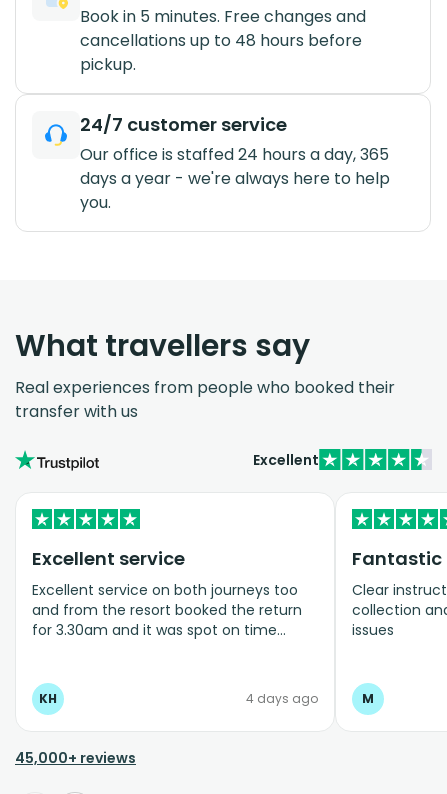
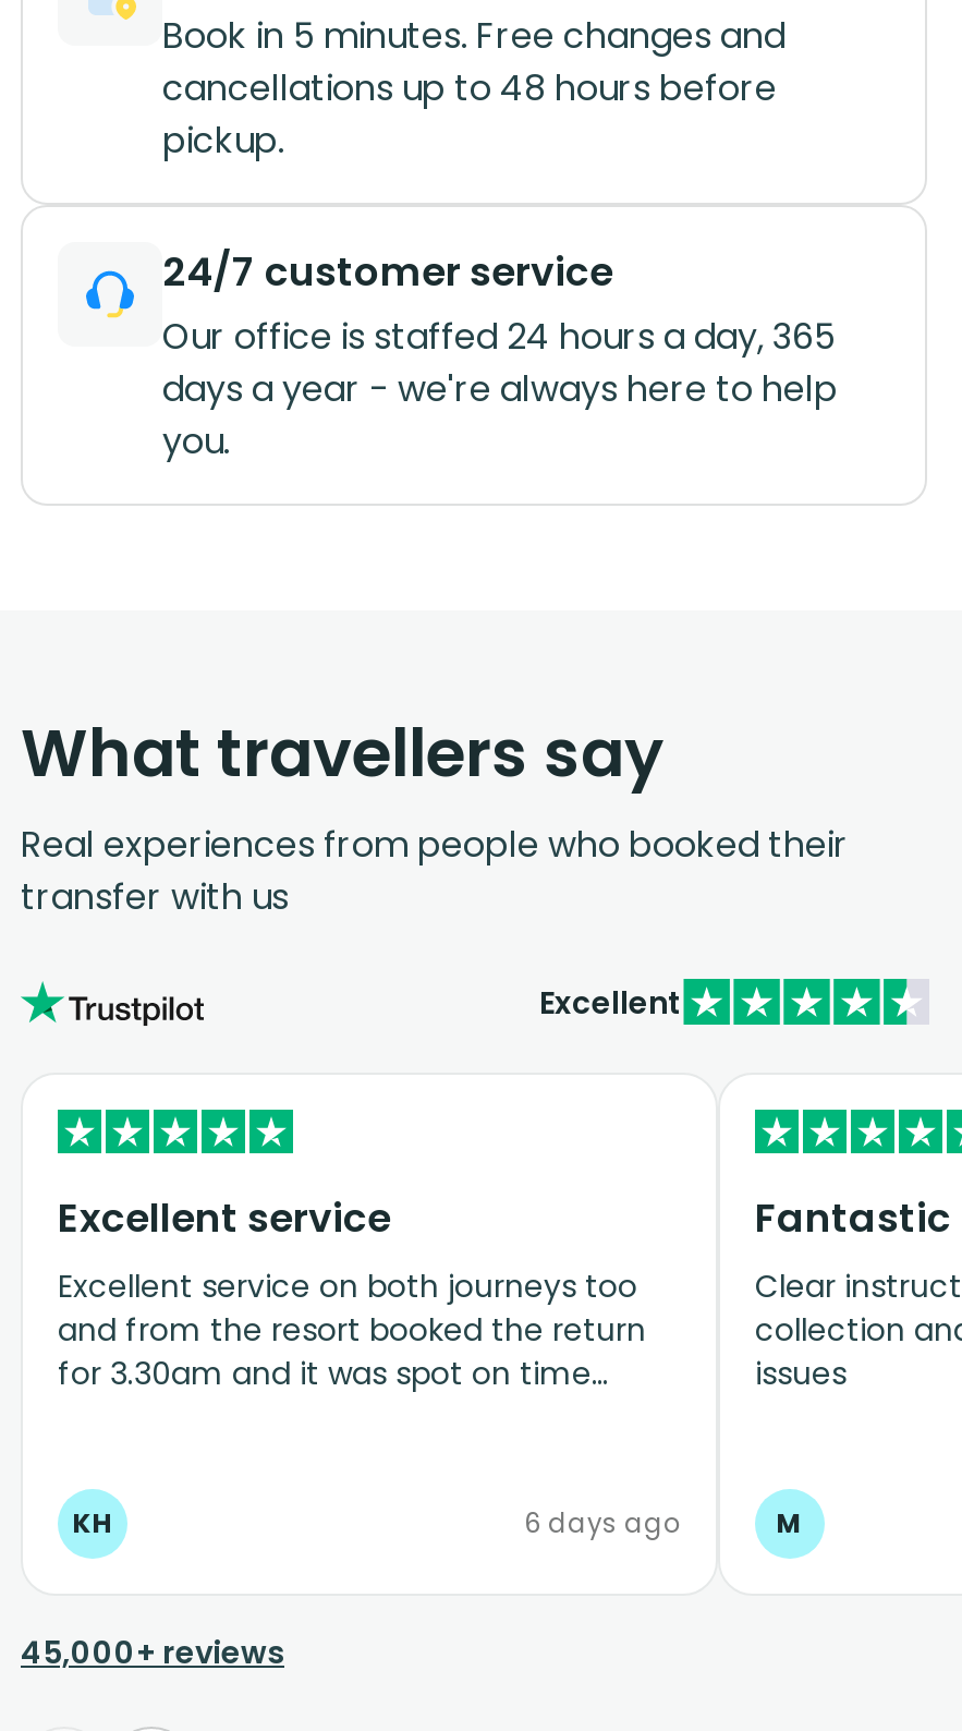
[246,690,318,707] 4 days ago -> [524,1504,681,1541] 6 days ago

